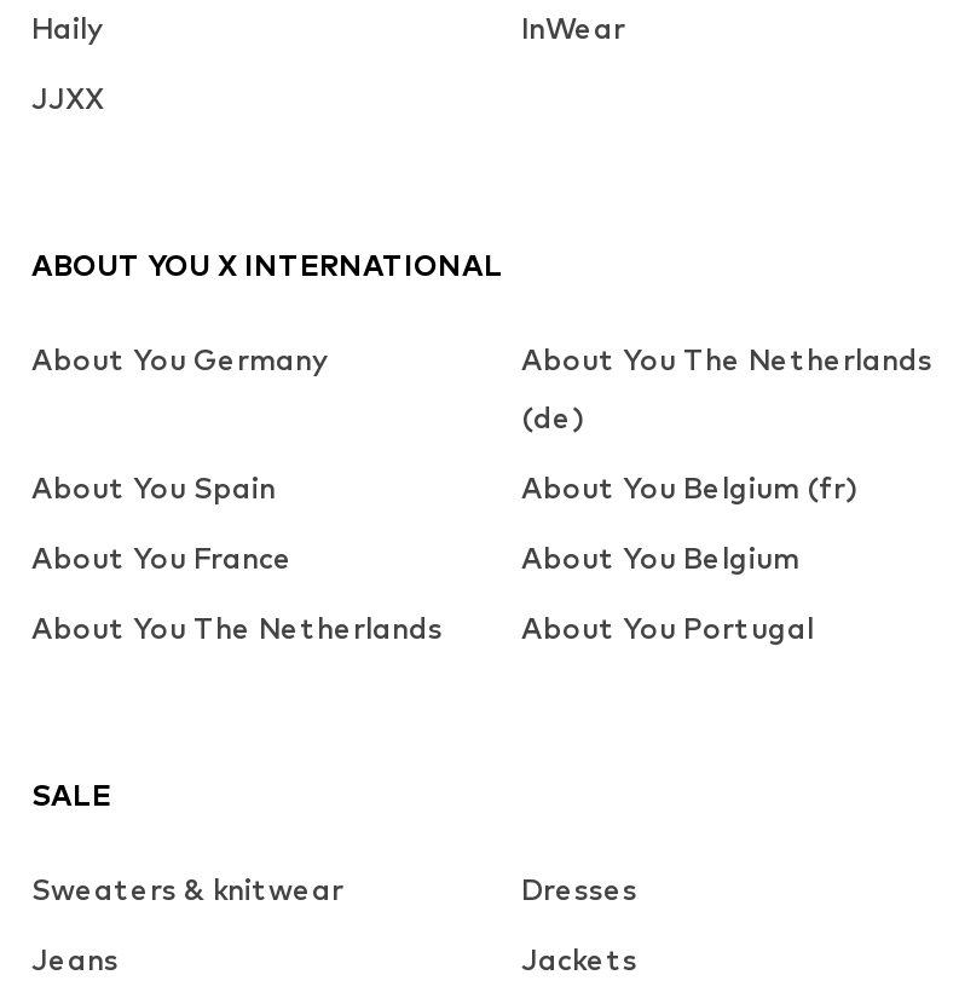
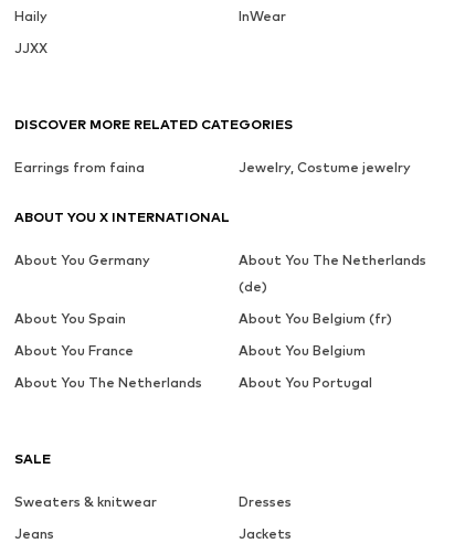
none -> [14,116,410,176] DISCOVER MORE RELATED CATEGORIES | Earrings from faina | Jewelry, Costume jewelry

